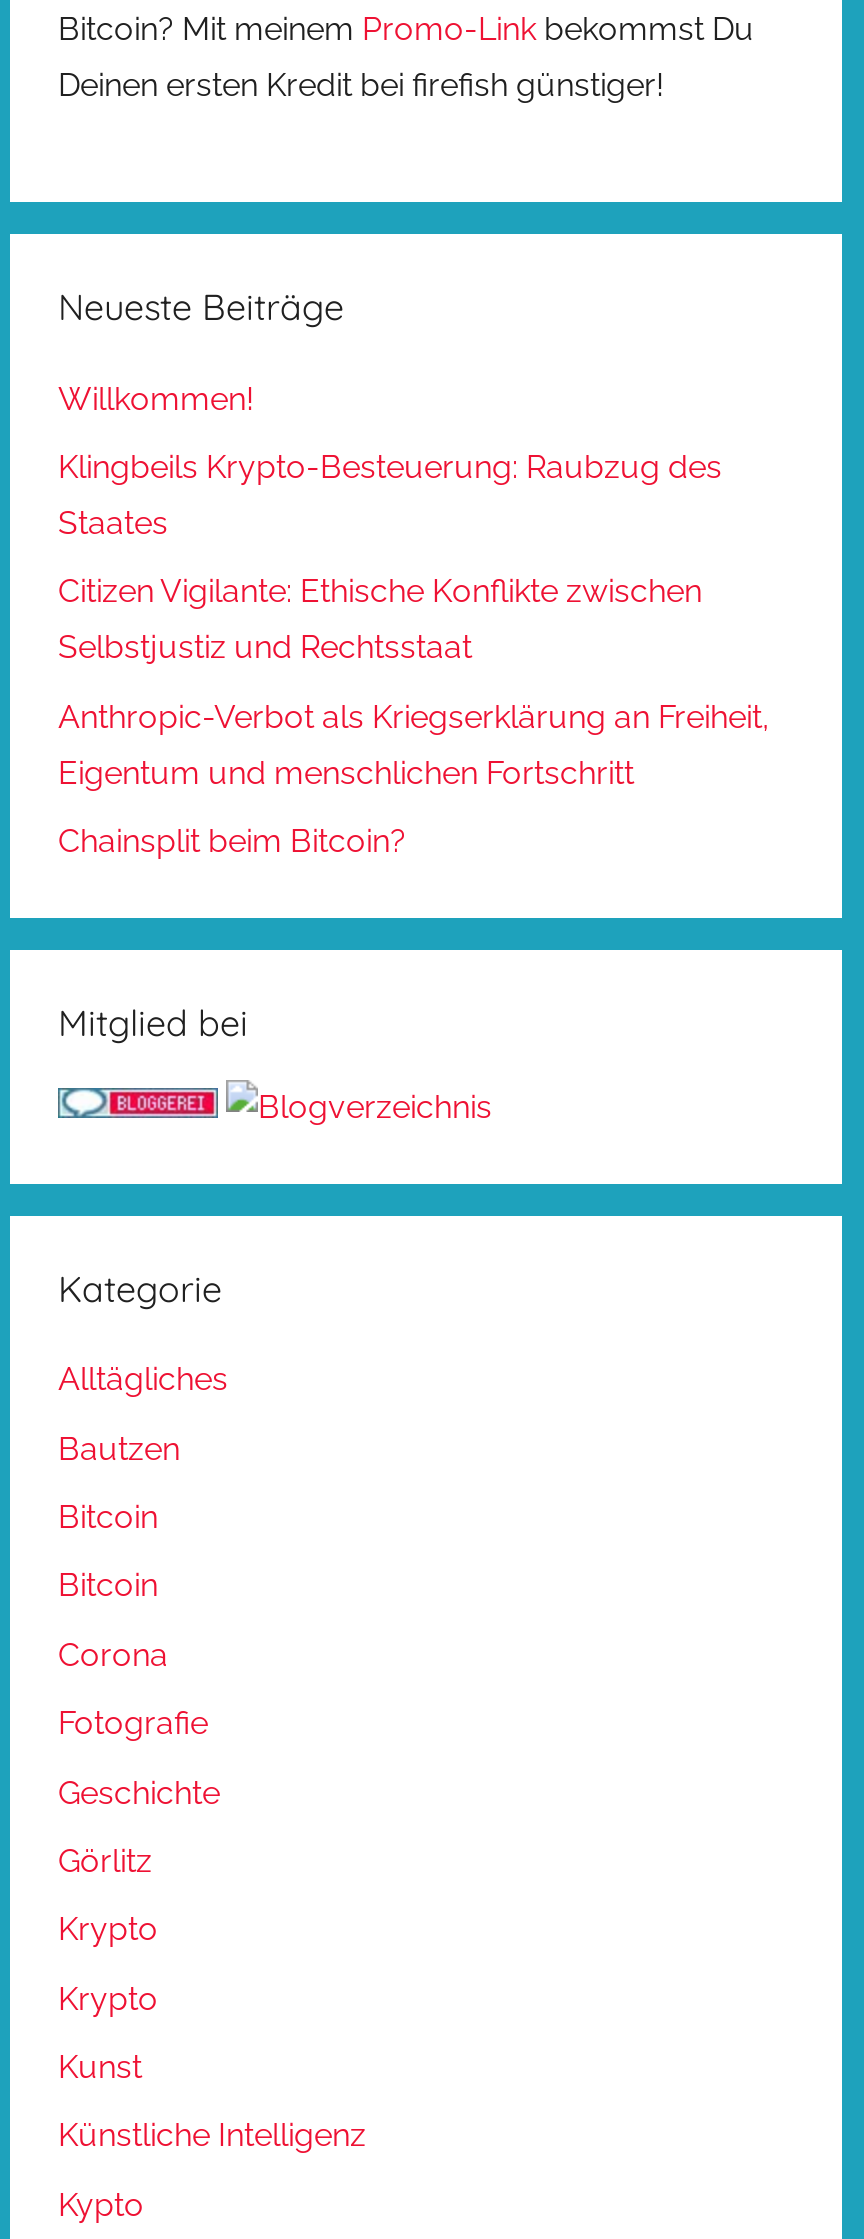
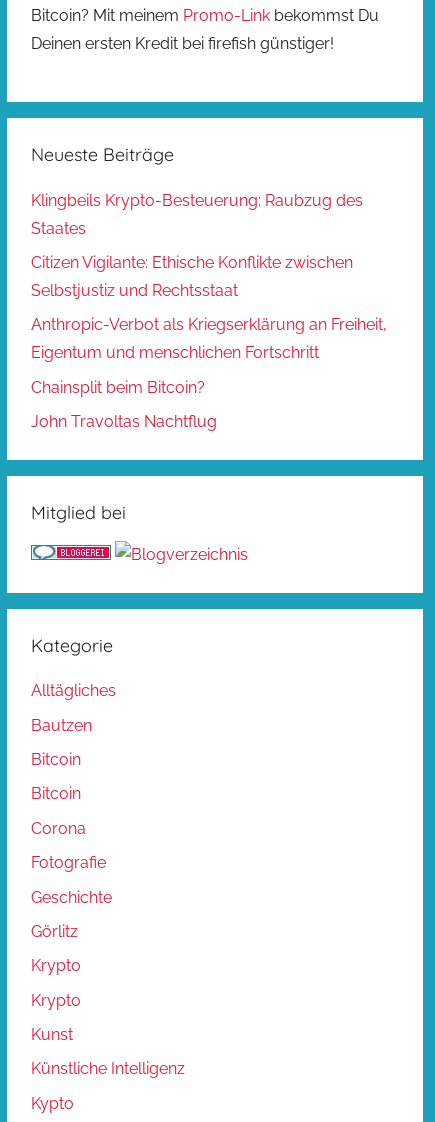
[58,379,254,417] Willkommen! -> none
moved [58,448,770,860] -> [31,191,387,397]: Klingbeils Krypto-Besteuerung: Raubzug des | Staates | Citizen Vigilante: Ethische Konflikte zwischen | Selbstjustiz und Rechtsstaat | Anthropic-Verbot als Kriegserklärung an Freiheit, | Eigentum und menschlichen Fortschritt | Chainsplit beim Bitcoin?
none -> [31,412,217,431] John Travoltas Nachtflug

